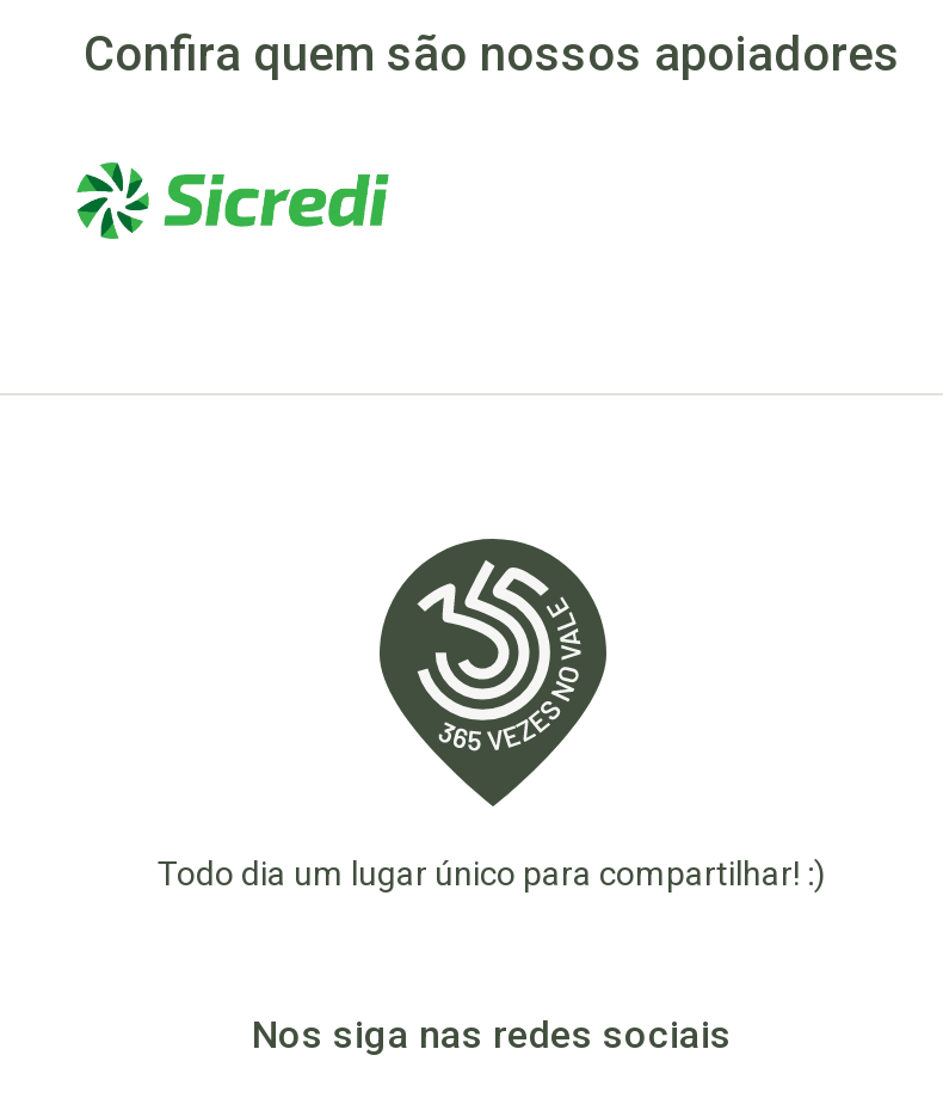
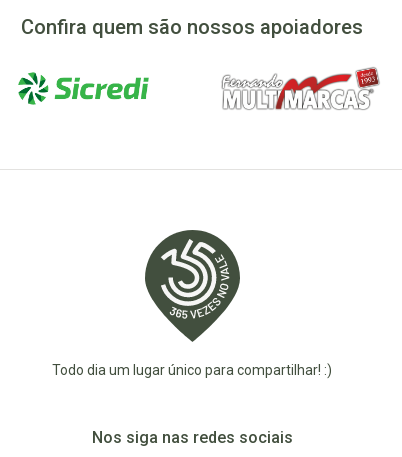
none -> [221,66,380,111] [image]

